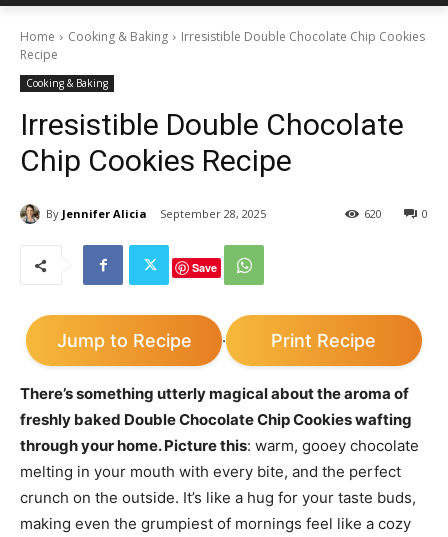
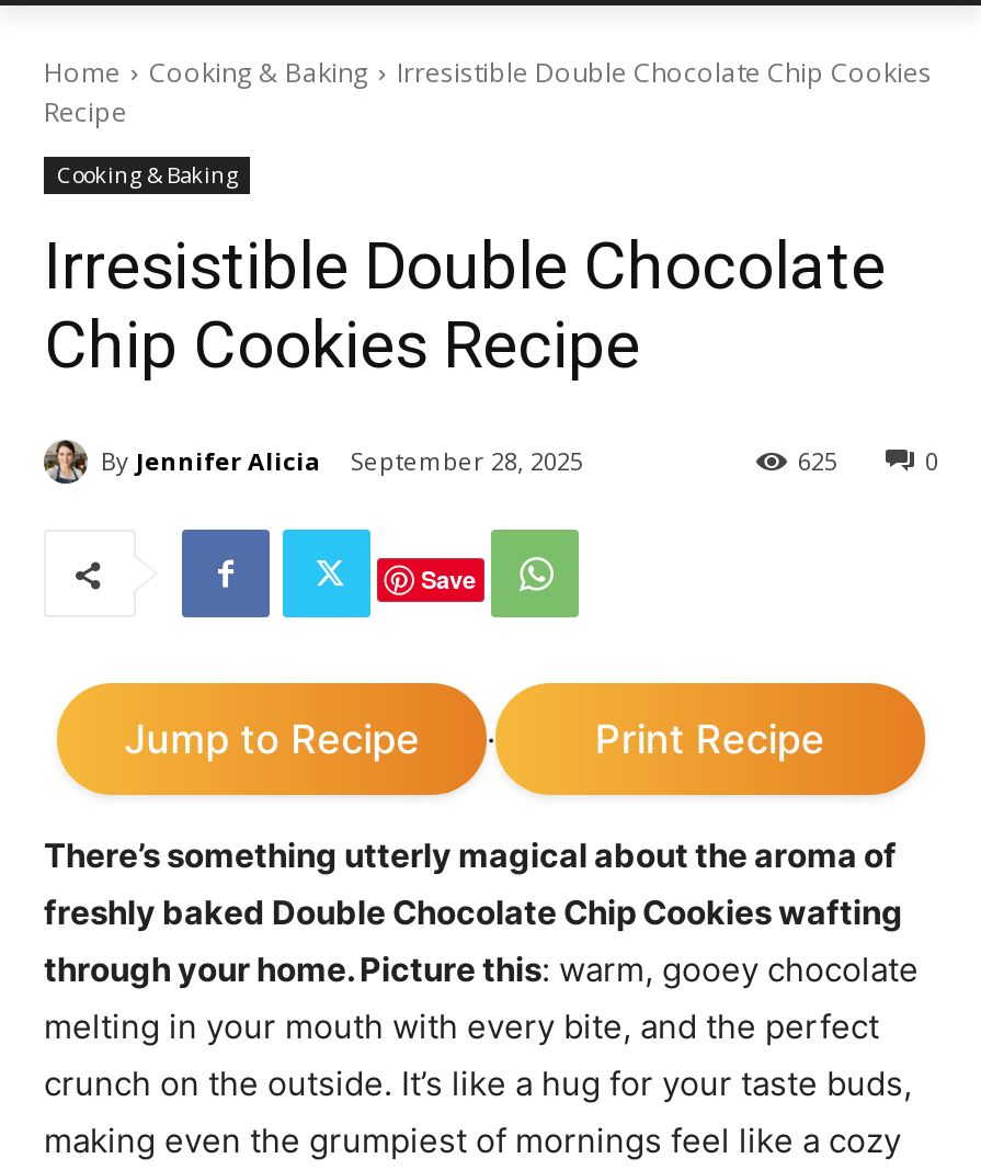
[364,206,382,221] 620 -> [798,444,837,477] 625

